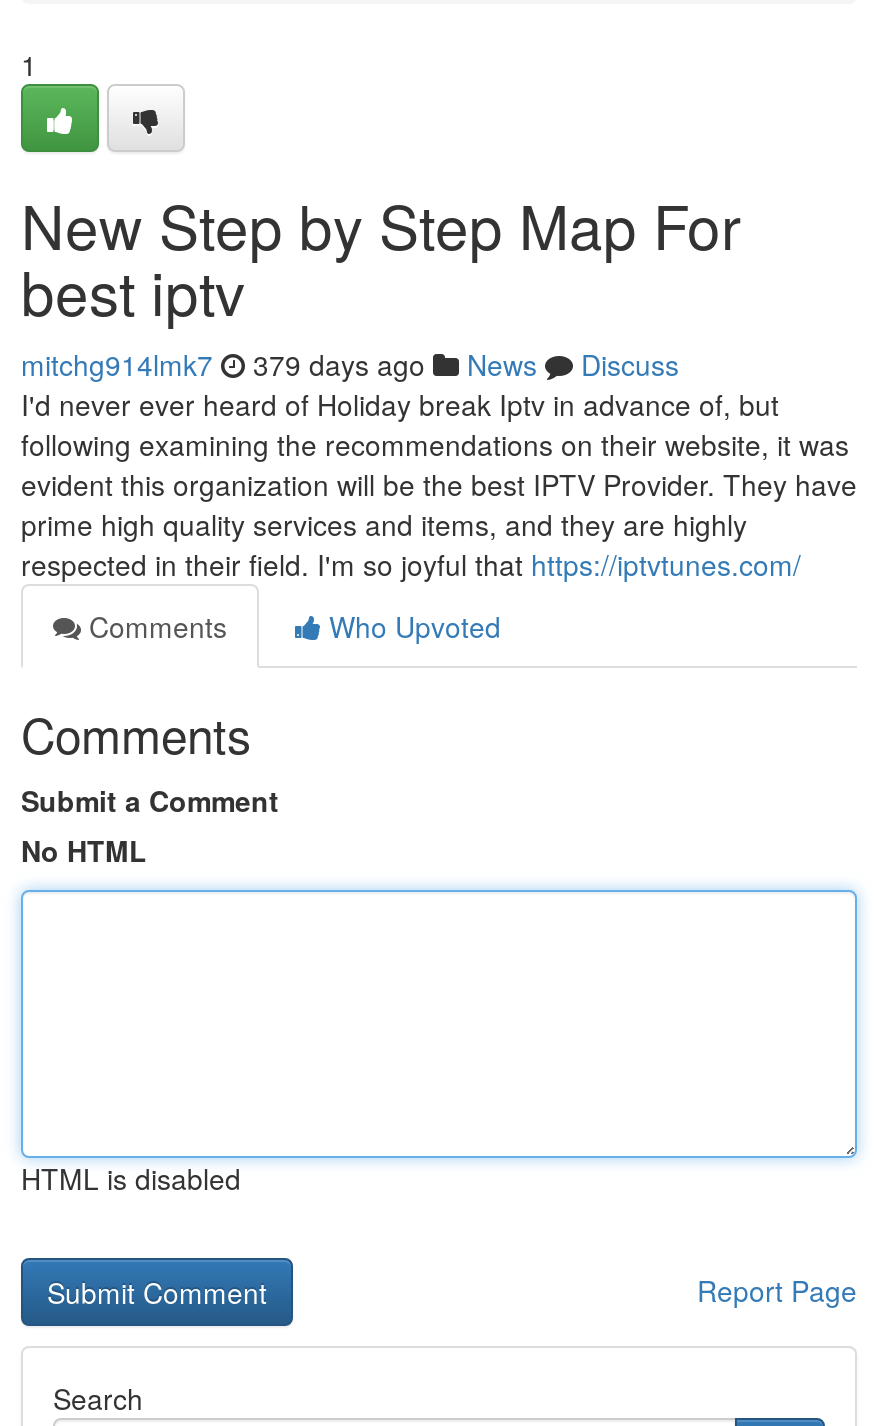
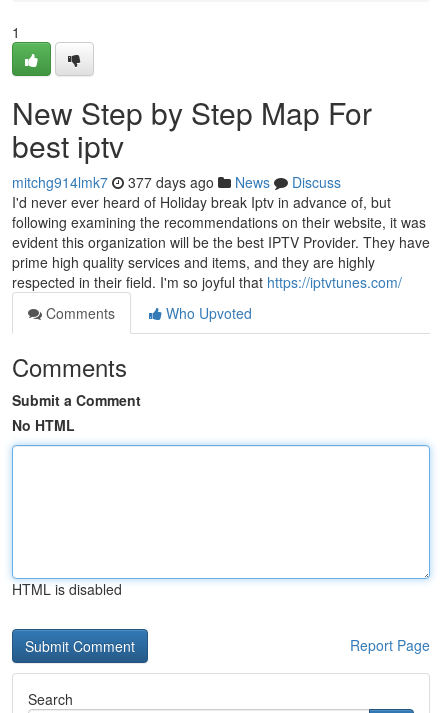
[21,344,679,384] mitchg914lmk7 379 days ago News Discuss -> [12,172,341,192] mitchg914lmk7 377 days ago News Discuss

